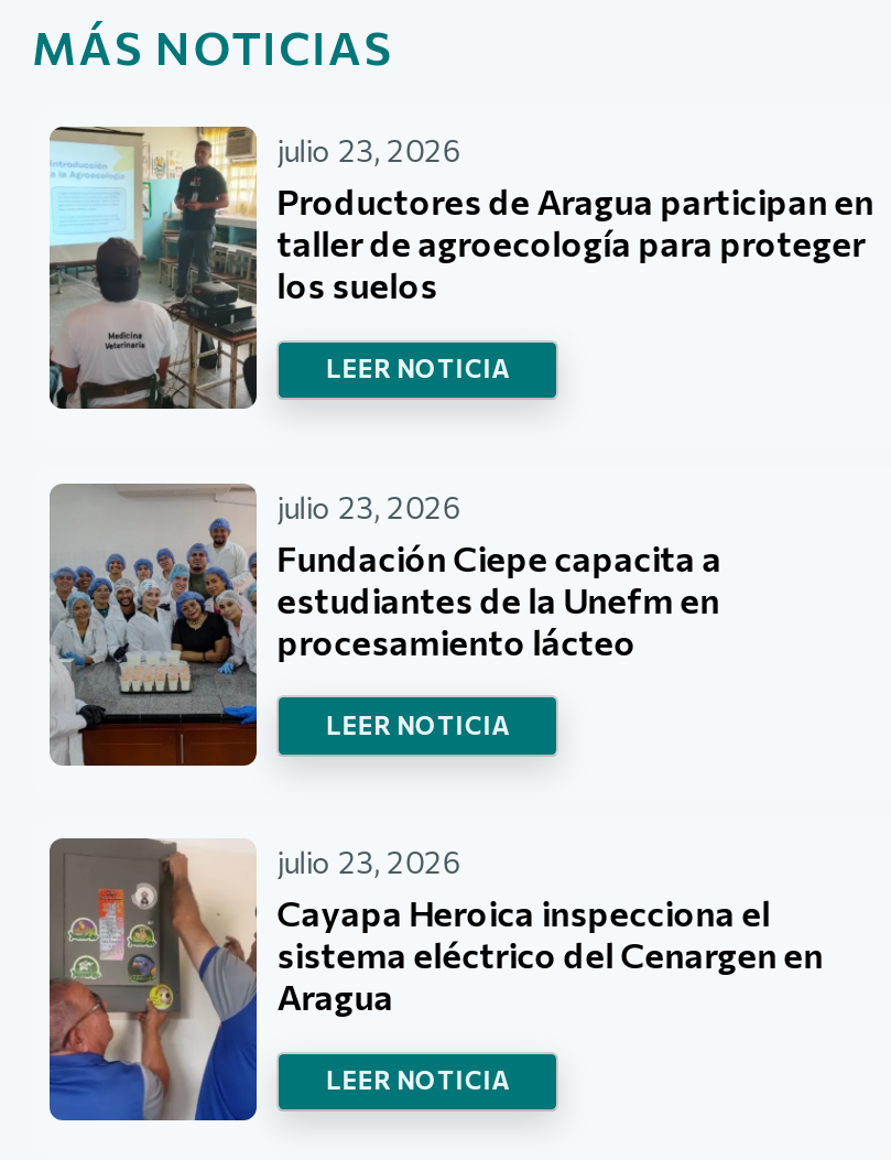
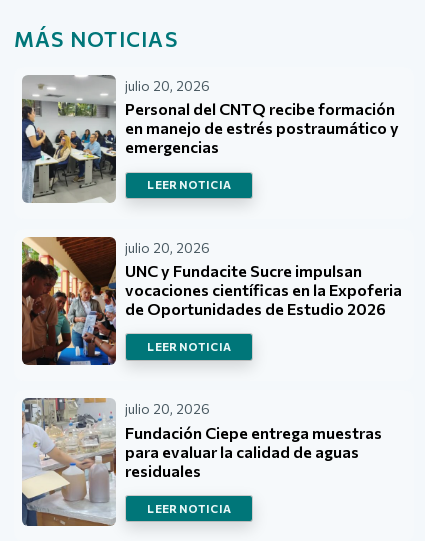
[50,127,874,411] [image] | julio 23, 2026 | Productores de Aragua participan en | taller de agroecología para proteger | los suelos -> [21,75,399,203] [image] | julio 20, 2026 | Personal del CNTQ recibe formación | en manejo de estrés postraumático y | emergencias
[50,484,722,768] [image] | julio 23, 2026 | Fundación Ciepe capacita a | estudiantes de la Unefm en | procesamiento lácteo -> [21,237,402,366] [image] | julio 20, 2026 | UNC y Fundacite Sucre impulsan | vocaciones científicas en la Expoferia | de Oportunidades de Estudio 2026
[47,841,823,1123] [image] | julio 23, 2026 | Cayapa Heroica inspecciona el | sistema eléctrico del Cenargen en | Aragua -> [21,398,382,527] [image] | julio 20, 2026 | Fundación Ciepe entrega muestras | para evaluar la calidad de aguas | residuales

